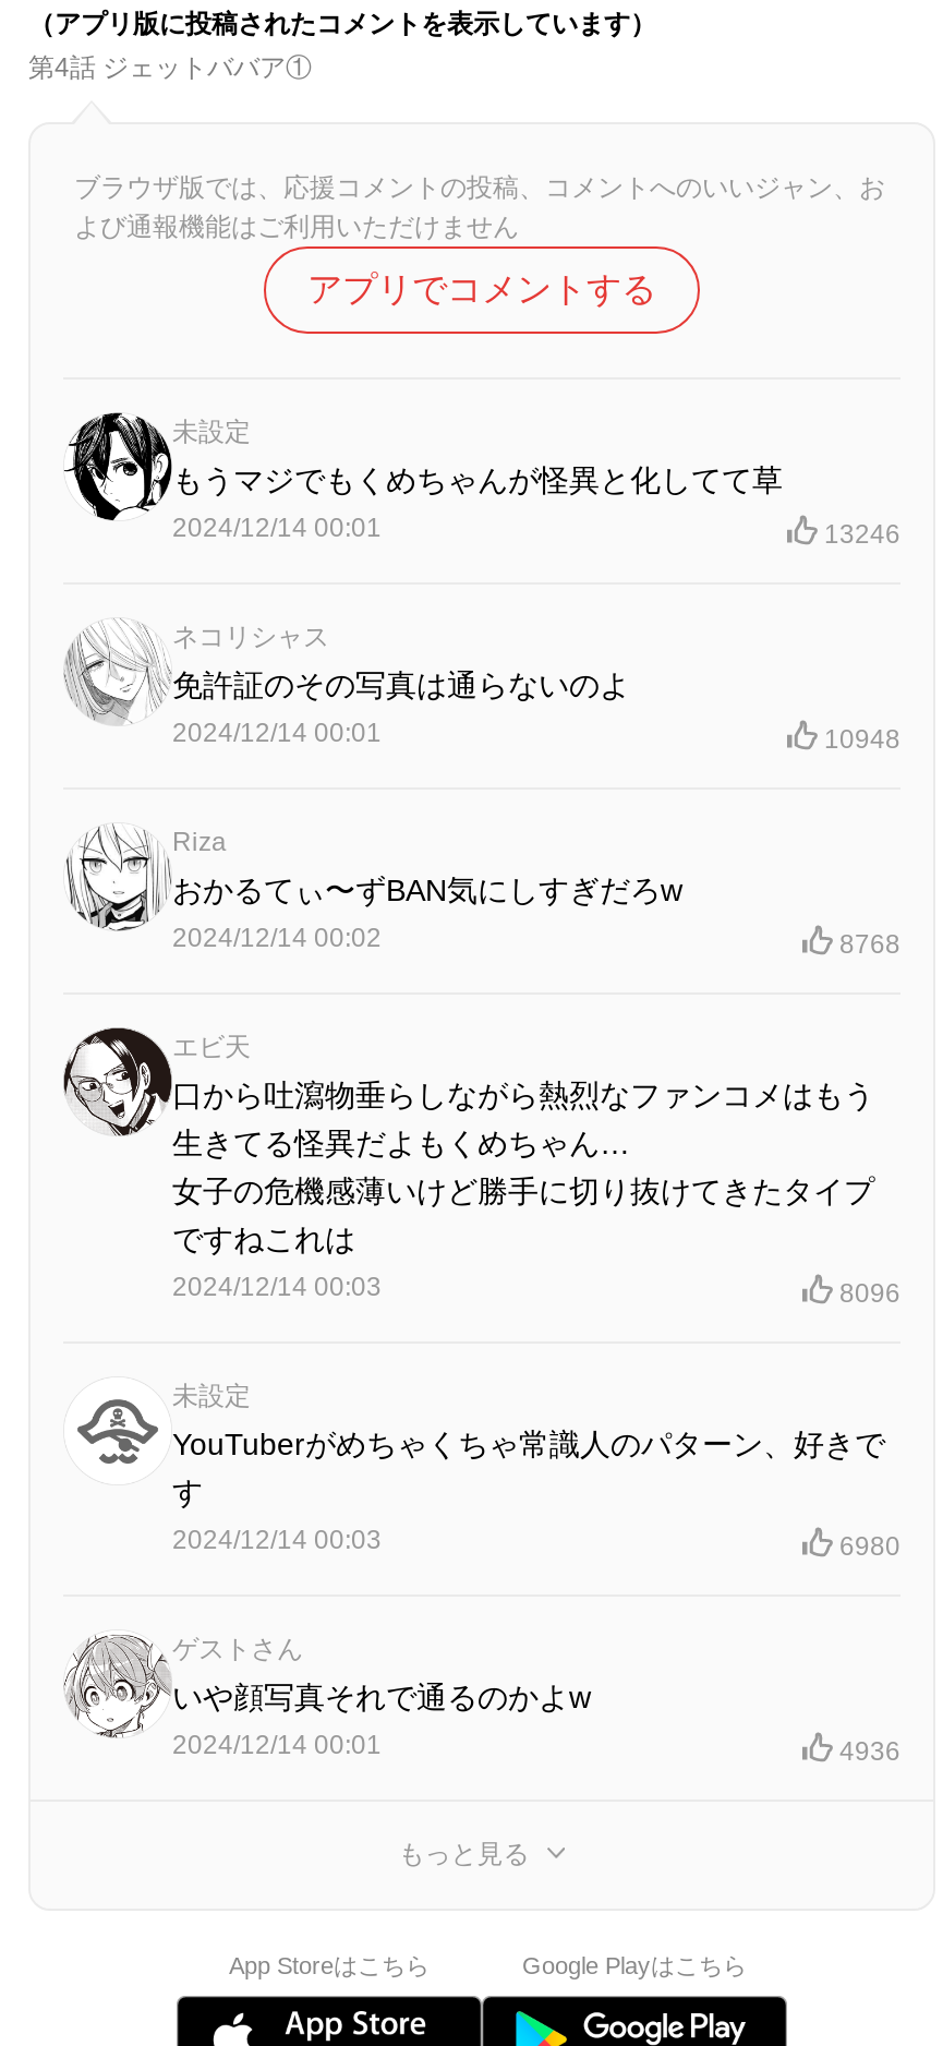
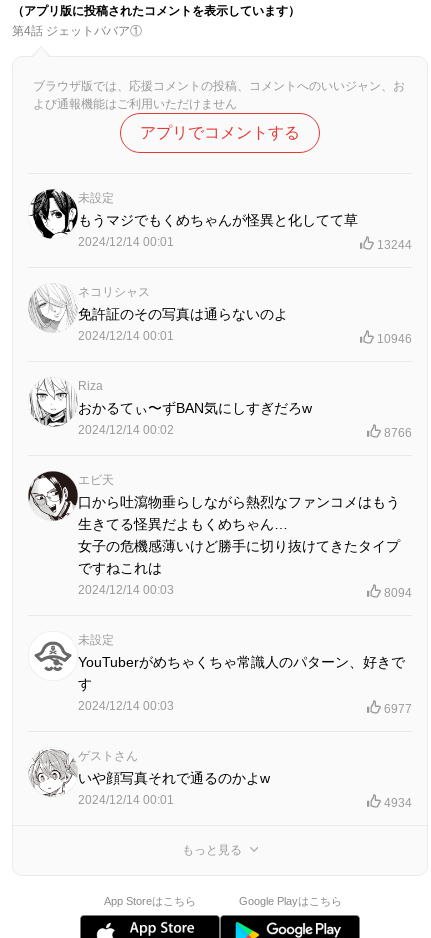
[824,518,900,549] 13246 -> [377,238,412,252] 13244
[824,723,900,754] 10948 -> [377,332,412,346] 10946
[839,928,900,959] 8768 -> [384,426,412,440] 8766
[839,1277,900,1308] 8096 -> [384,586,412,600] 8094
[839,1530,900,1561] 6980 -> [384,702,412,716] 6977
[839,1735,900,1766] 4936 -> [384,796,412,810] 4934

